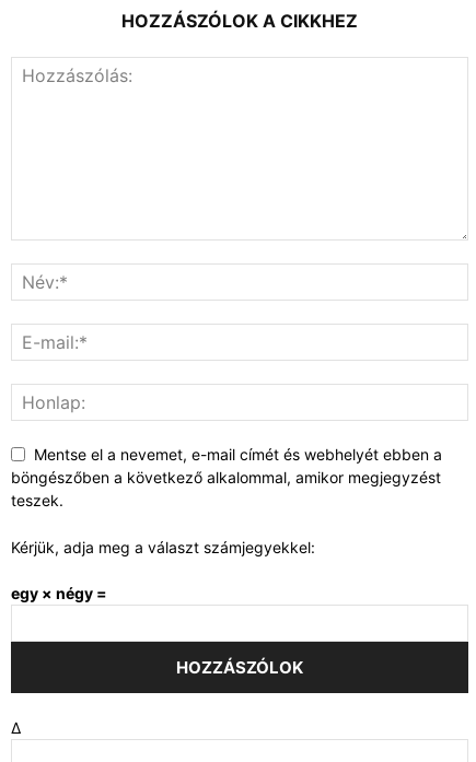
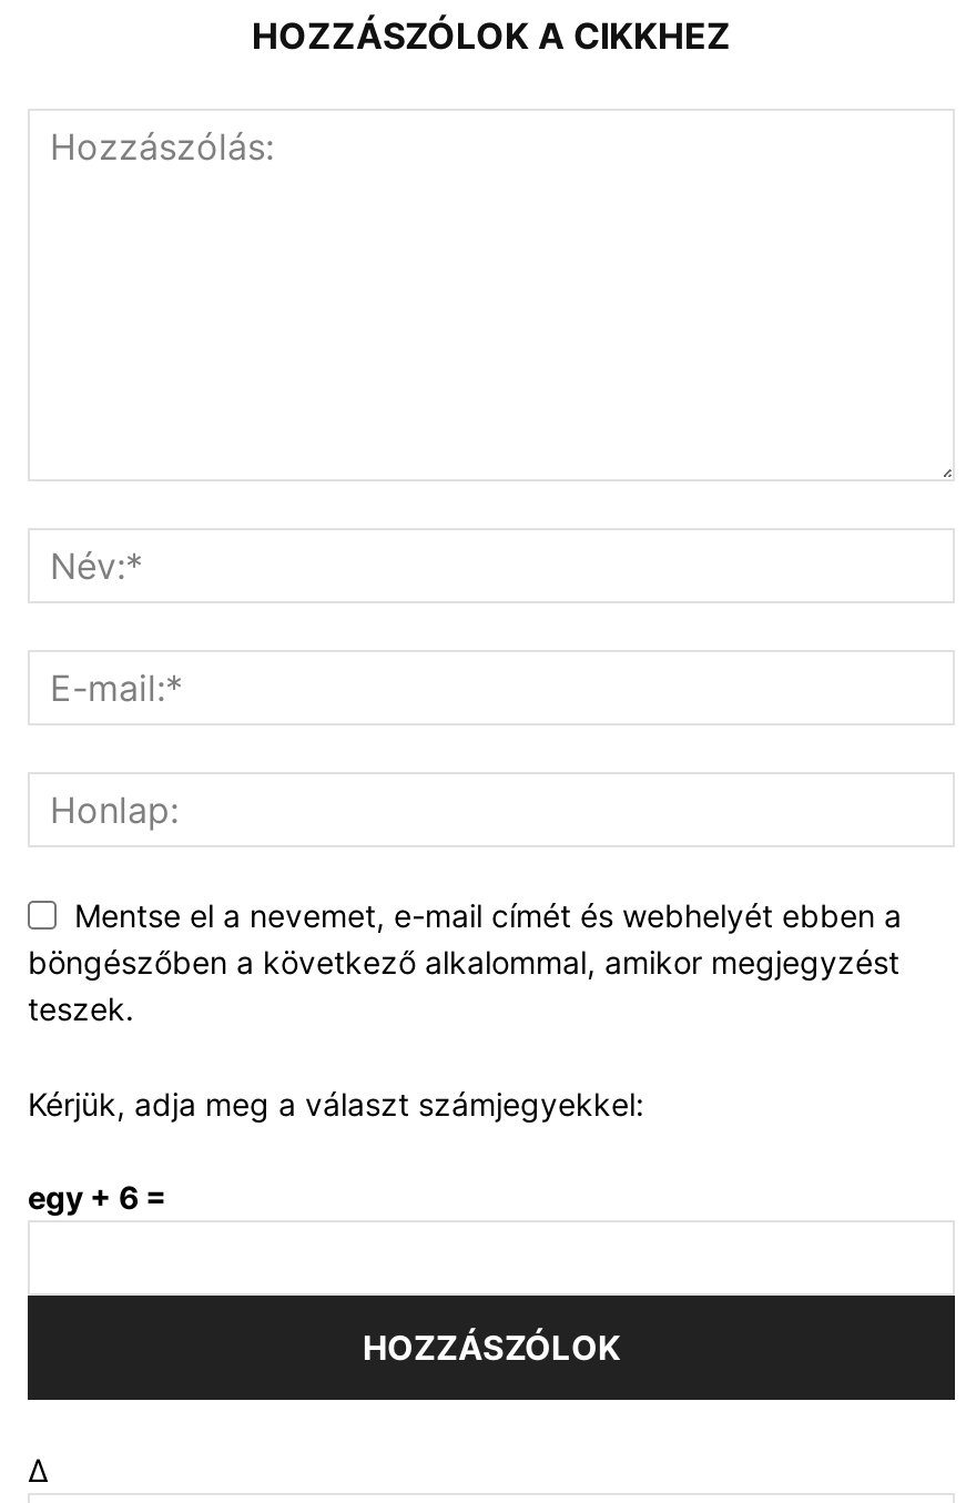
[11,584,107,603] egy × négy = -> [28,1179,167,1216] egy + 6 =

